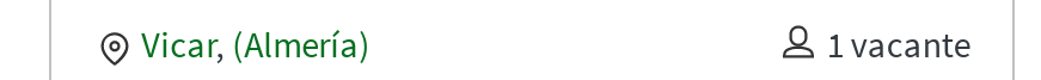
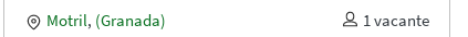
[141,22,371,67] Vicar, (Almería) -> [46,10,166,31] Motril, (Granada)

